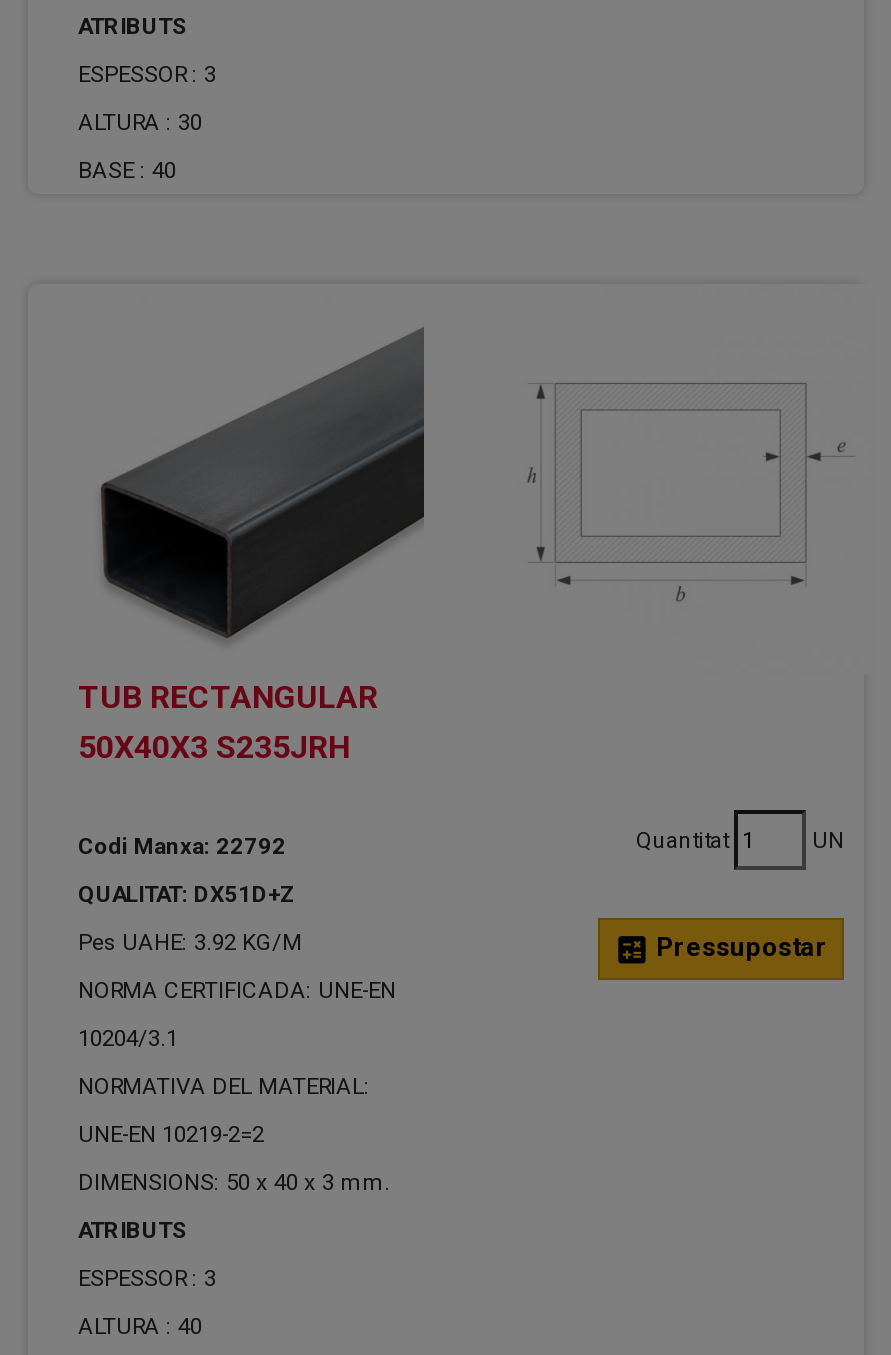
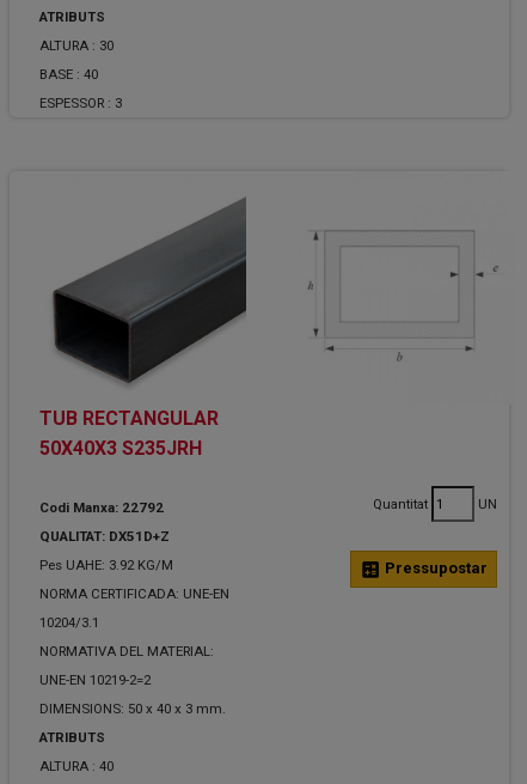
[78,59,216,87] ESPESSOR : 3 -> none
none -> [39,94,122,111] ESPESSOR : 3
[78,1265,216,1293] ESPESSOR : 3 -> none

